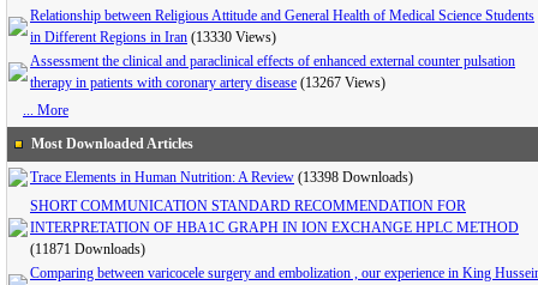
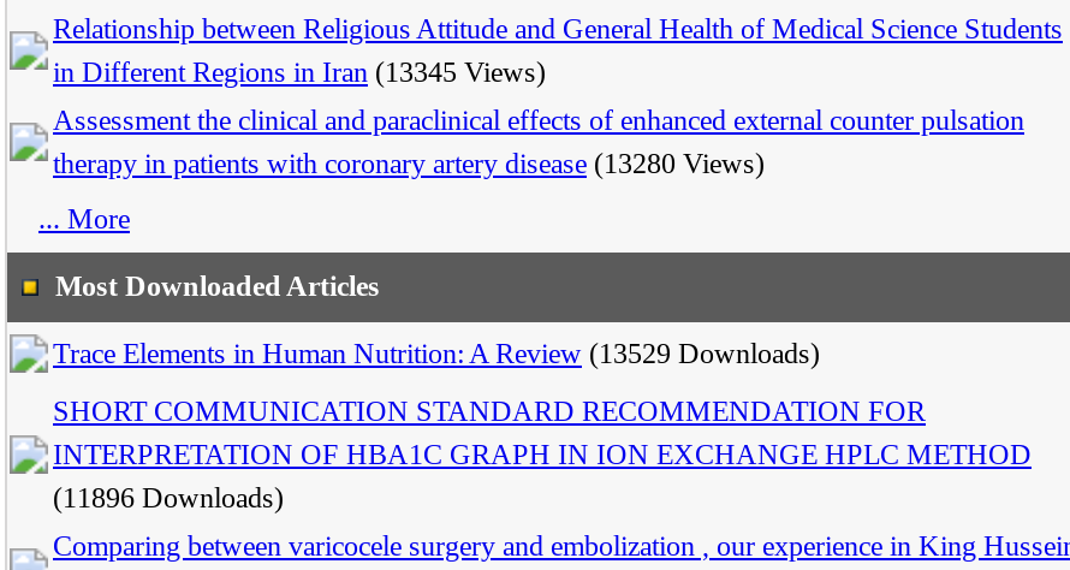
[30,29,276,46] in Different Regions in Iran (13330 Views) -> [53,55,546,89] in Different Regions in Iran (13345 Views)
[30,74,385,91] therapy in patients with coronary artery disease (13267 Views) -> [53,147,765,180] therapy in patients with coronary artery disease (13280 Views)
[30,169,413,186] Trace Elements in Human Nutrition: A Review (13398 Downloads) -> [53,337,820,370] Trace Elements in Human Nutrition: A Review (13529 Downloads)
[30,241,145,257] (11871 Downloads) -> [53,481,284,515] (11896 Downloads)

